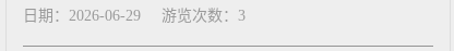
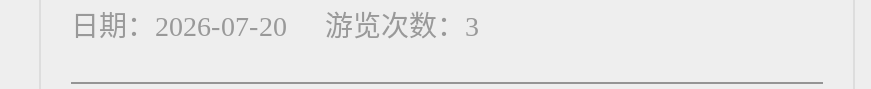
[23,8,246,24] 日期：2026-06-29 游览次数：3 -> [71,12,479,42] 日期：2026-07-20 游览次数：3

